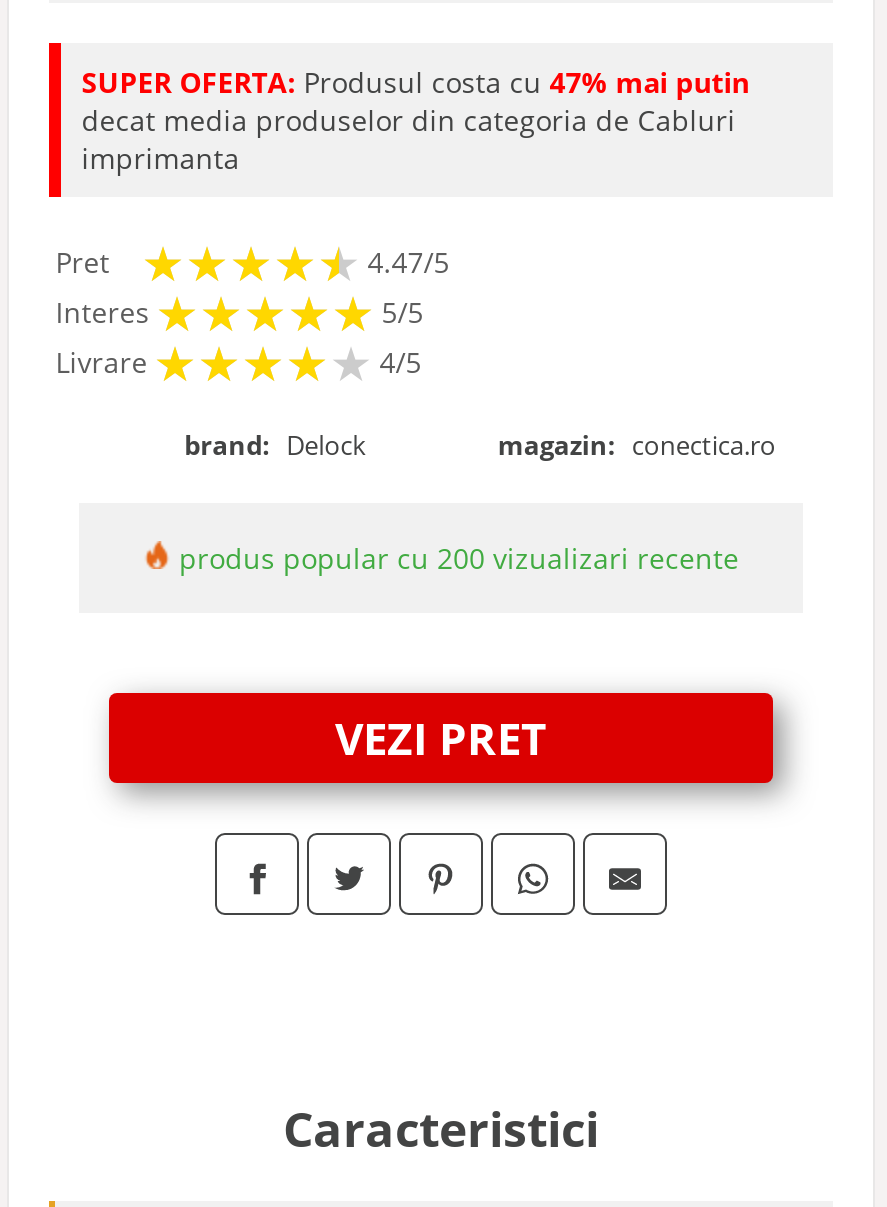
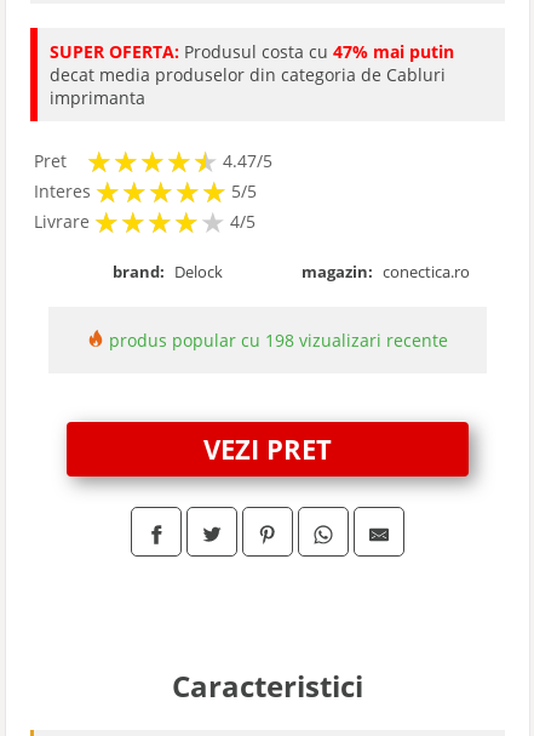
[171,539,739,577] produs popular cu 200 vizualizari recente -> [104,329,448,352] produs popular cu 198 vizualizari recente

